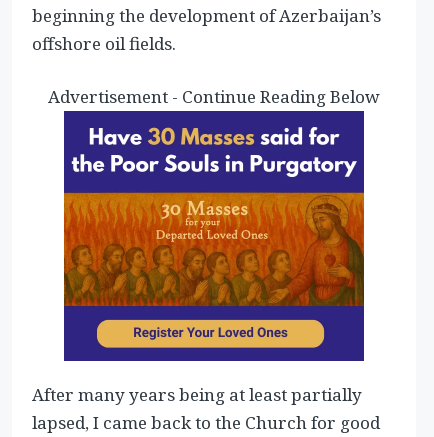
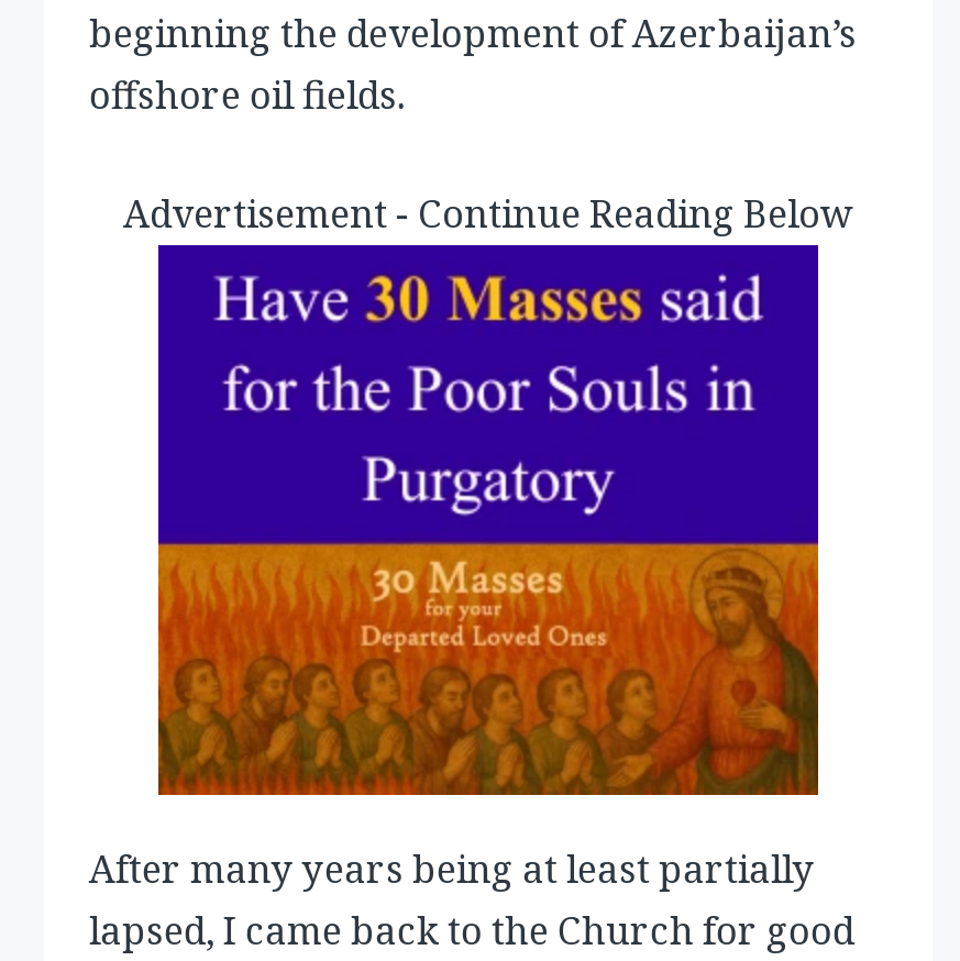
[63,111,365,362] [image] -> [156,244,820,798] [image]

